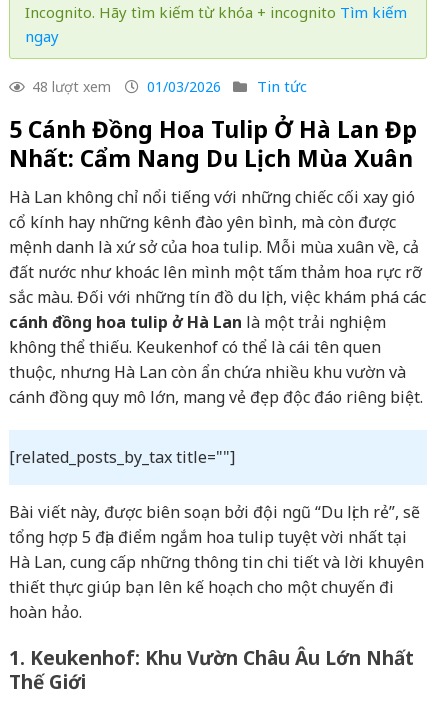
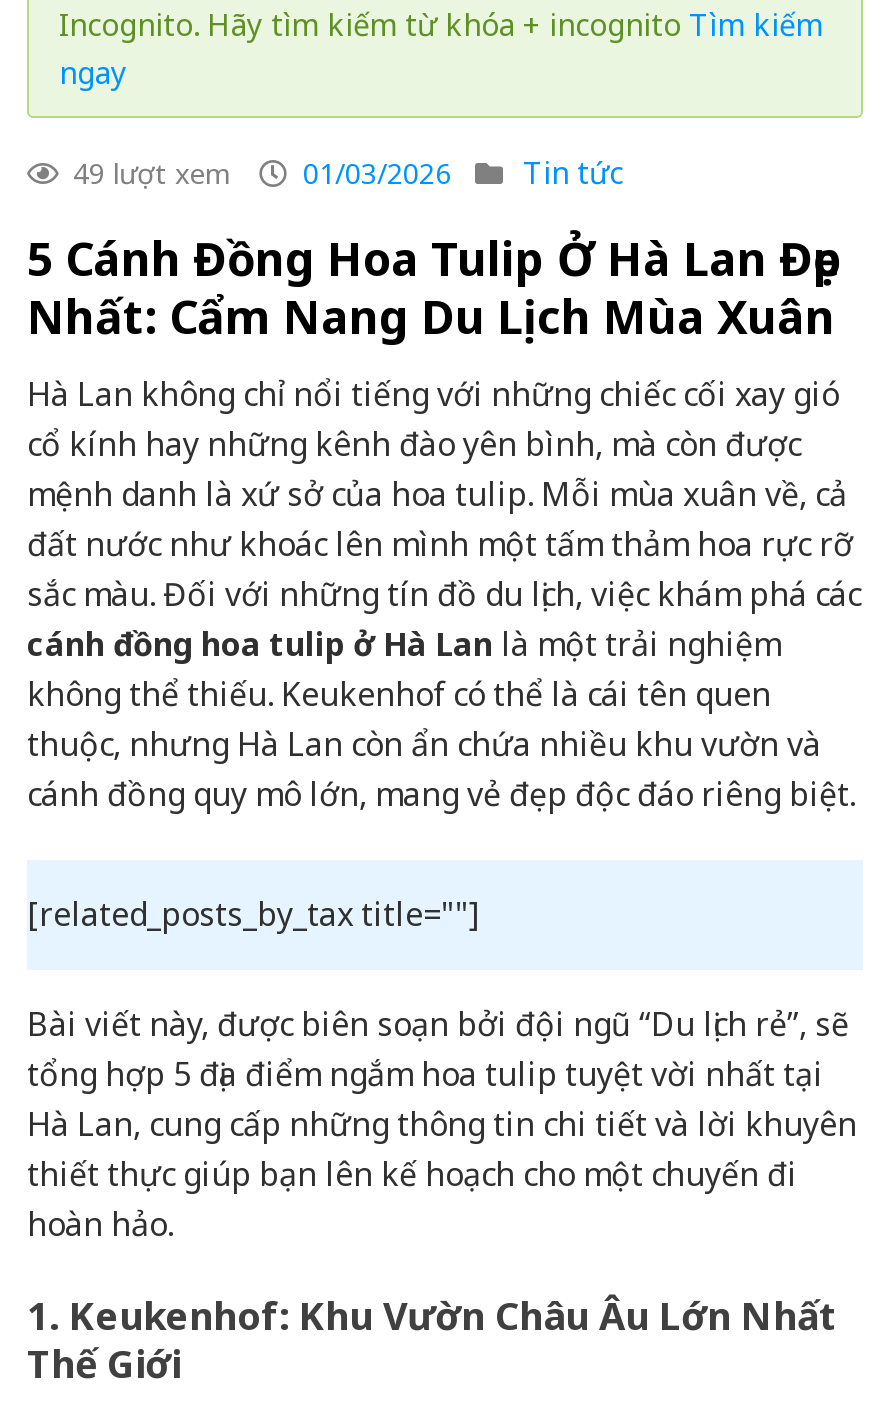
[28,76,307,96] 48 lượt xem 01/03/2026 Tin tức -> [65,152,623,192] 49 lượt xem 01/03/2026 Tin tức

